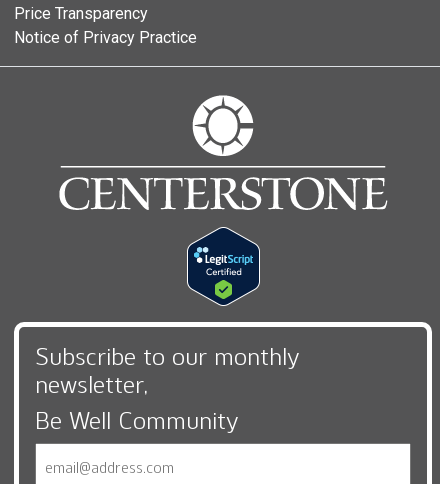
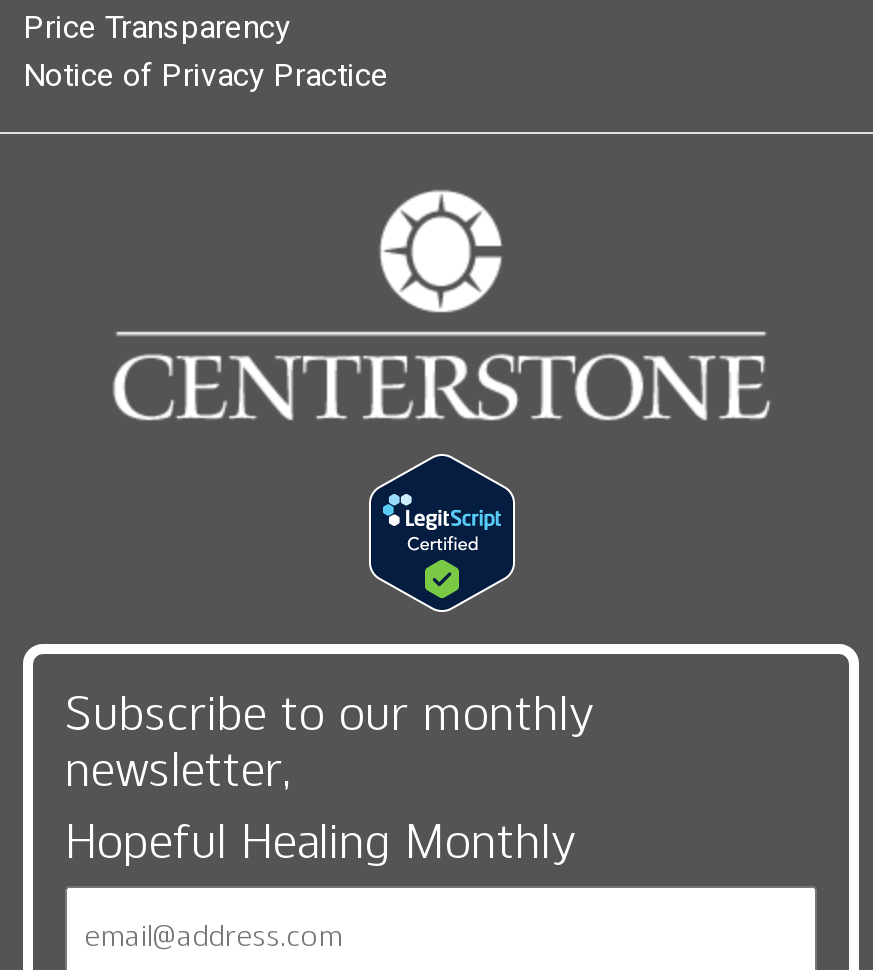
[35,405,238,434] Be Well Community -> [65,811,575,869] Hopeful Healing Monthly

